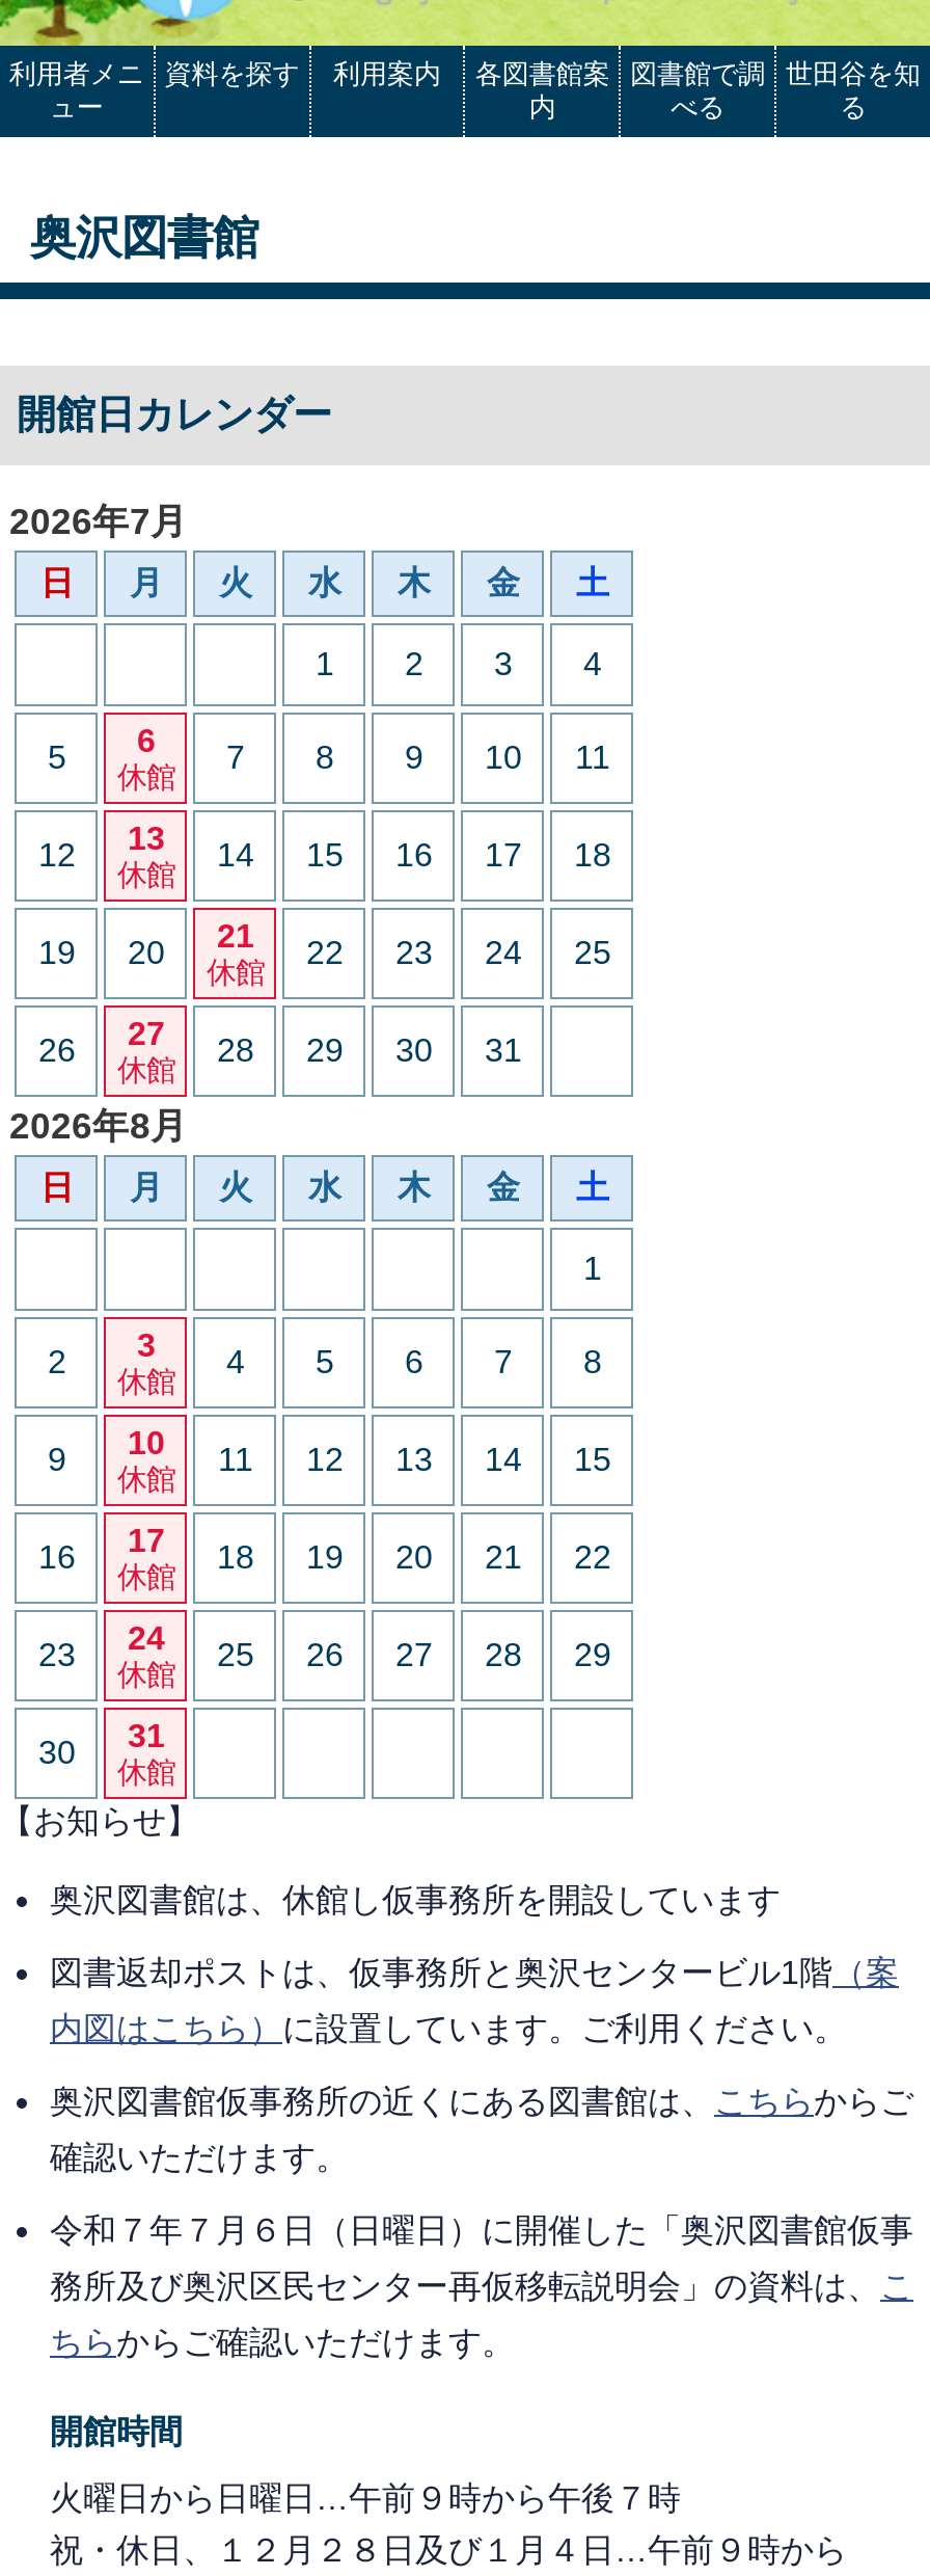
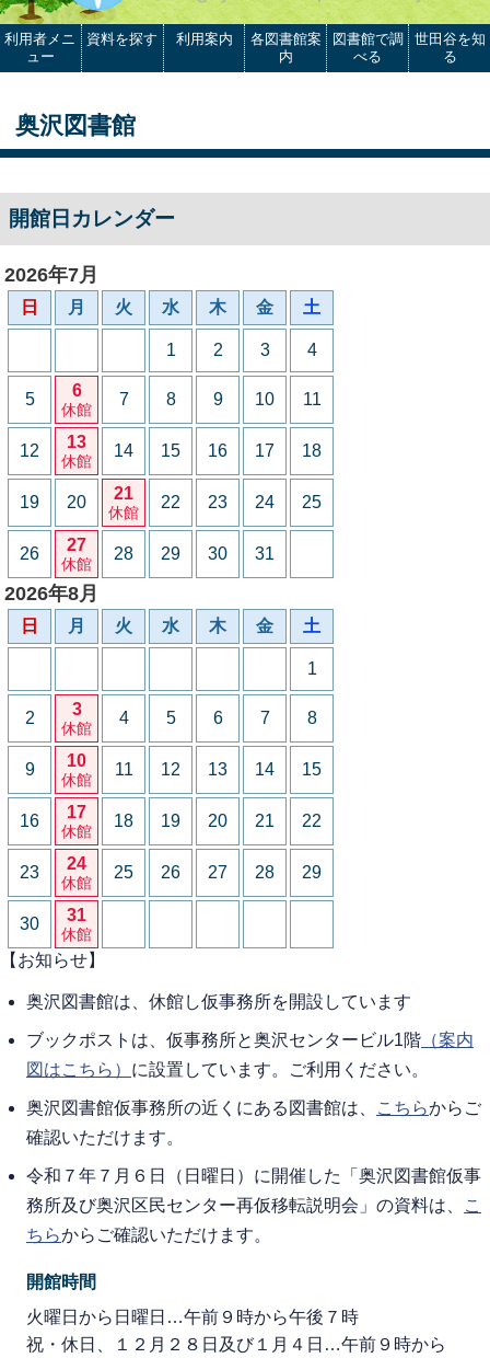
[50,1954,899,1989] 図書返却ポストは、仮事務所と奥沢センタービル1階（案 -> [26,1030,474,1049] ブックポストは、仮事務所と奥沢センタービル1階（案内
[50,2010,847,2045] 内図はこちら）に設置しています。ご利用ください。 -> [26,1060,429,1078] 図はこちら）に設置しています。ご利用ください。

